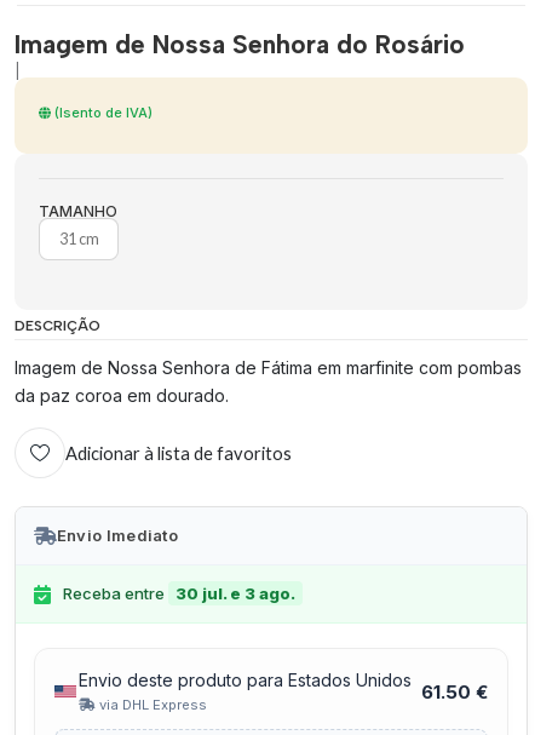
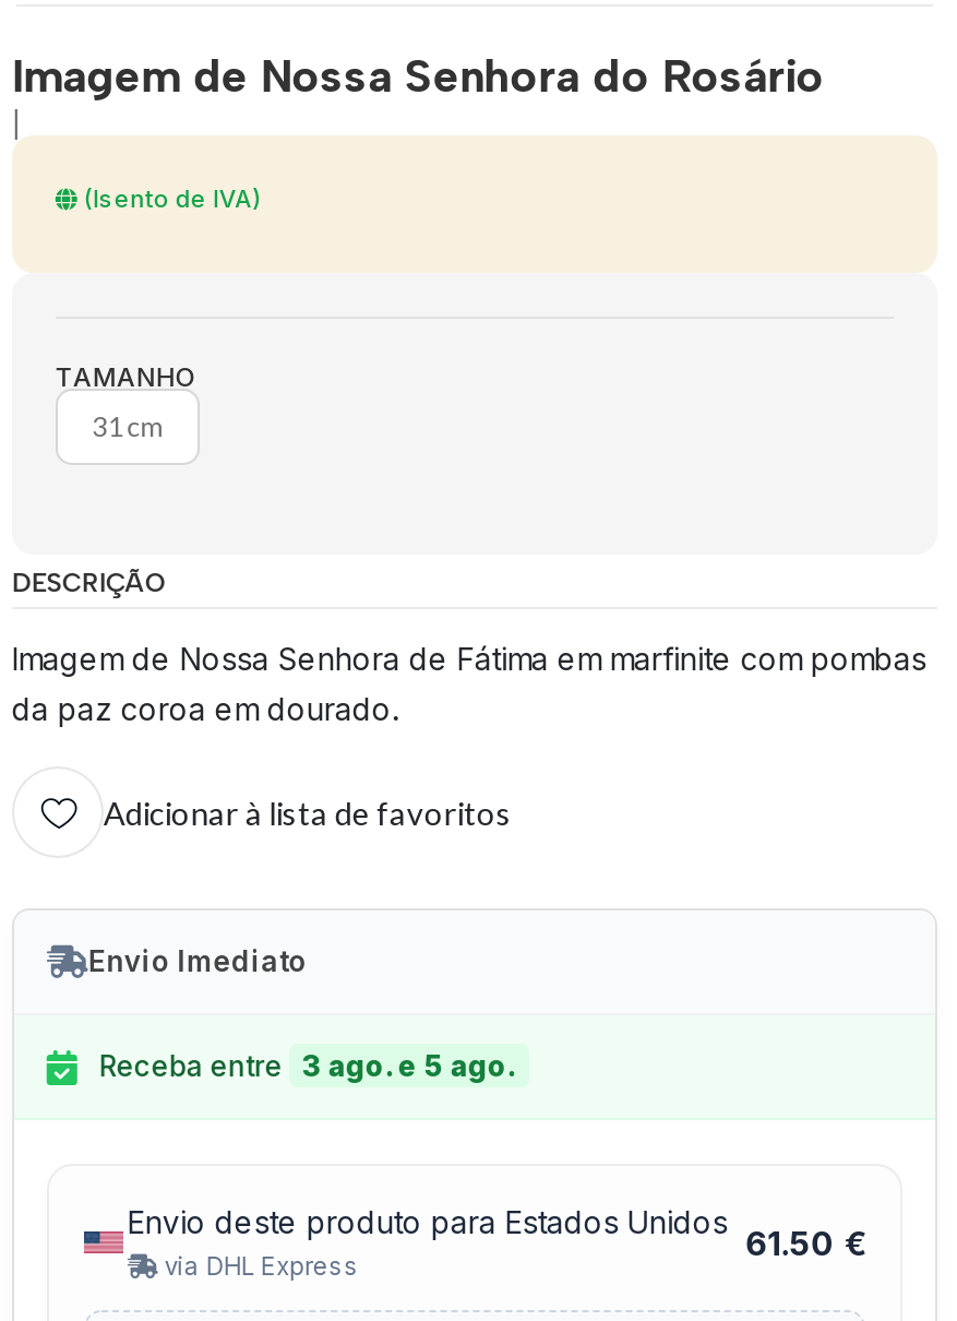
[63,584,295,603] Receba entre 30 jul. e 3 ago. -> [99,1049,516,1083] Receba entre 3 ago. e 5 ago.

